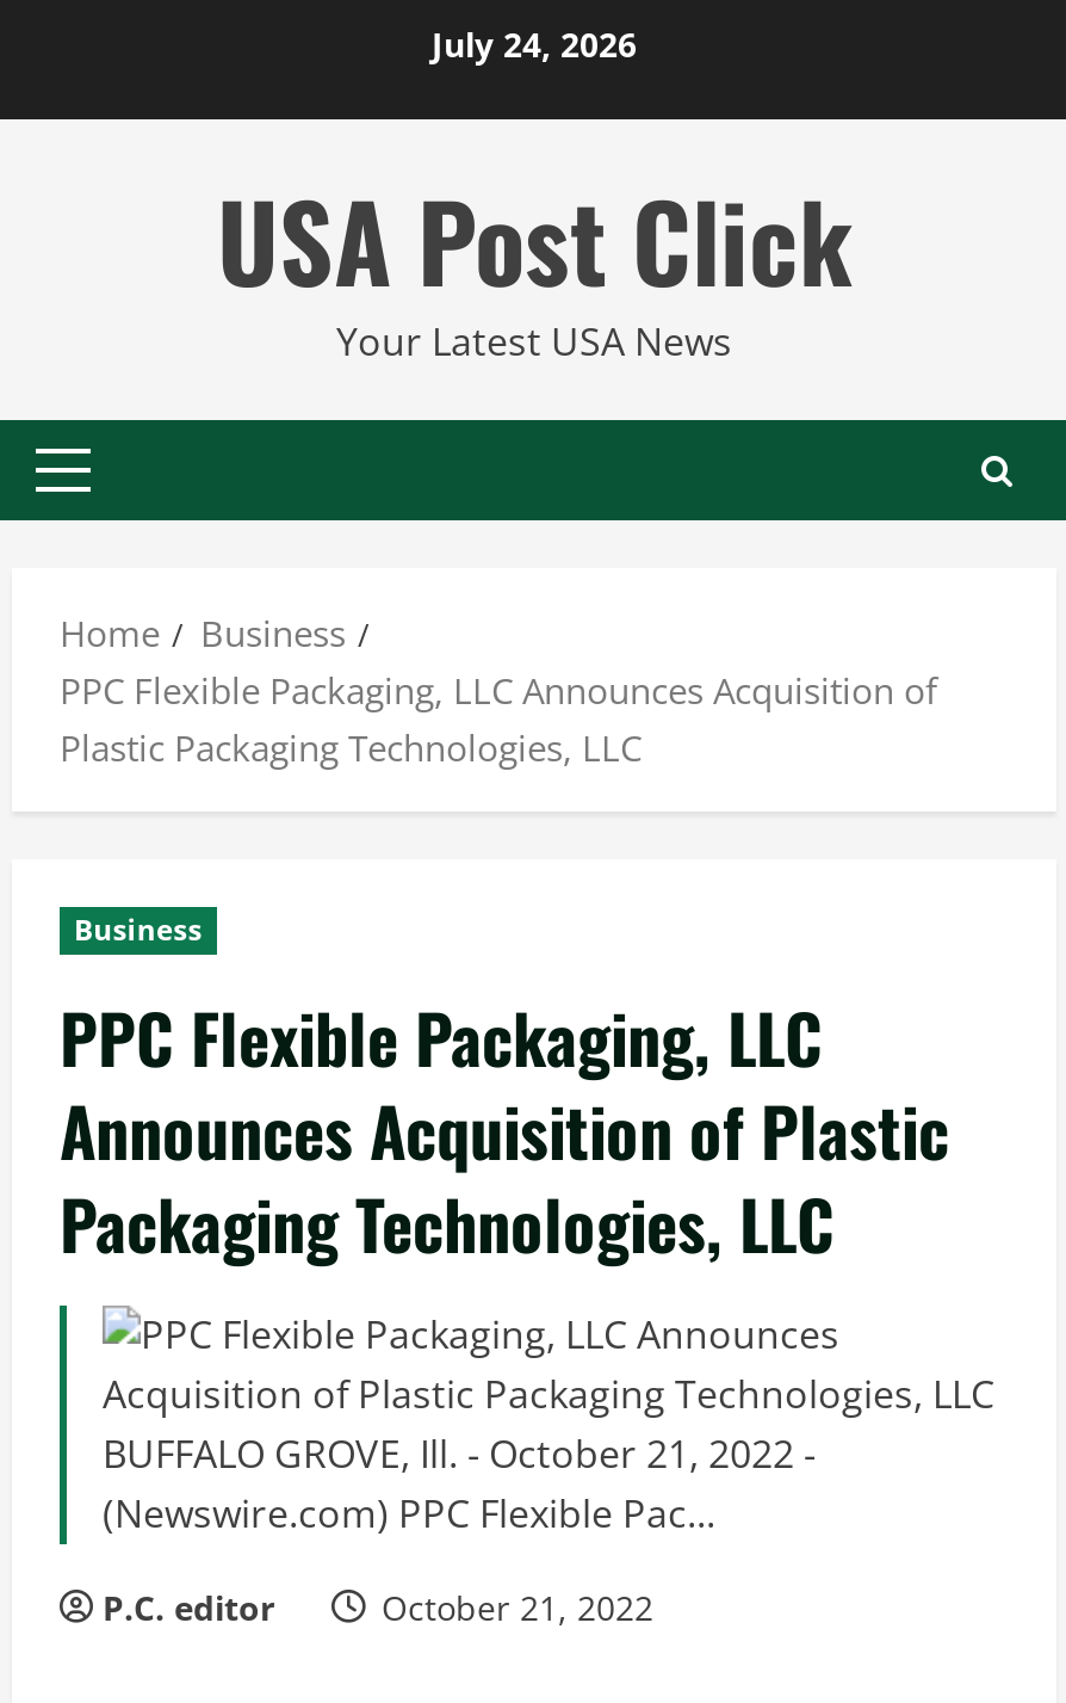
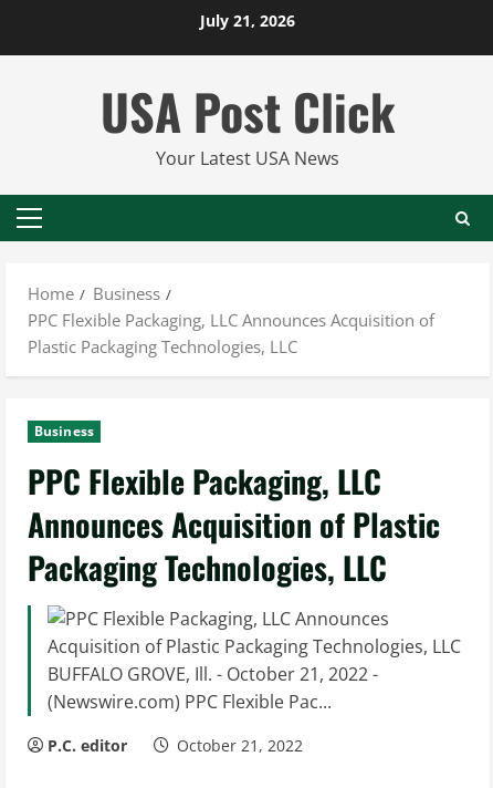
[432,20,637,66] July 24, 2026 -> [200,9,295,30] July 21, 2026

